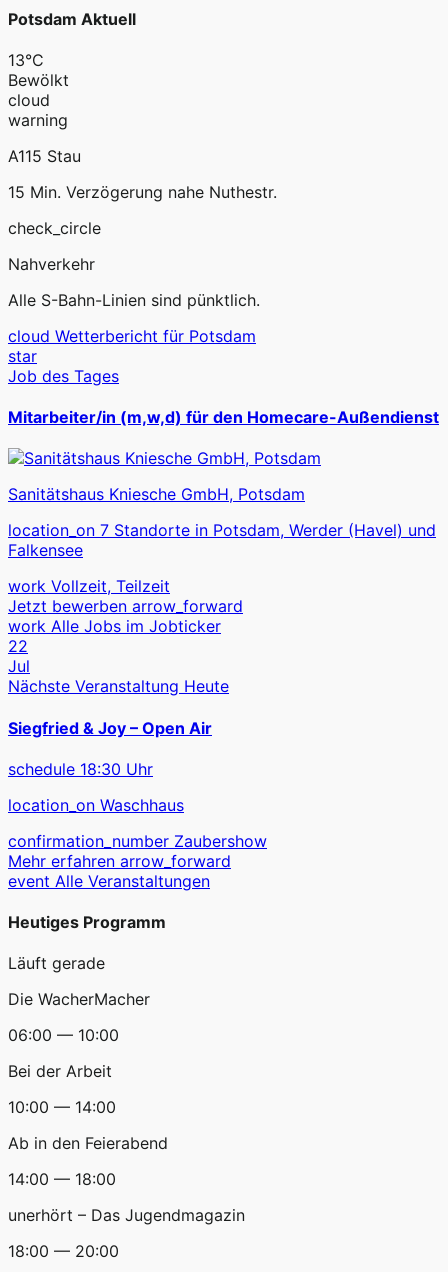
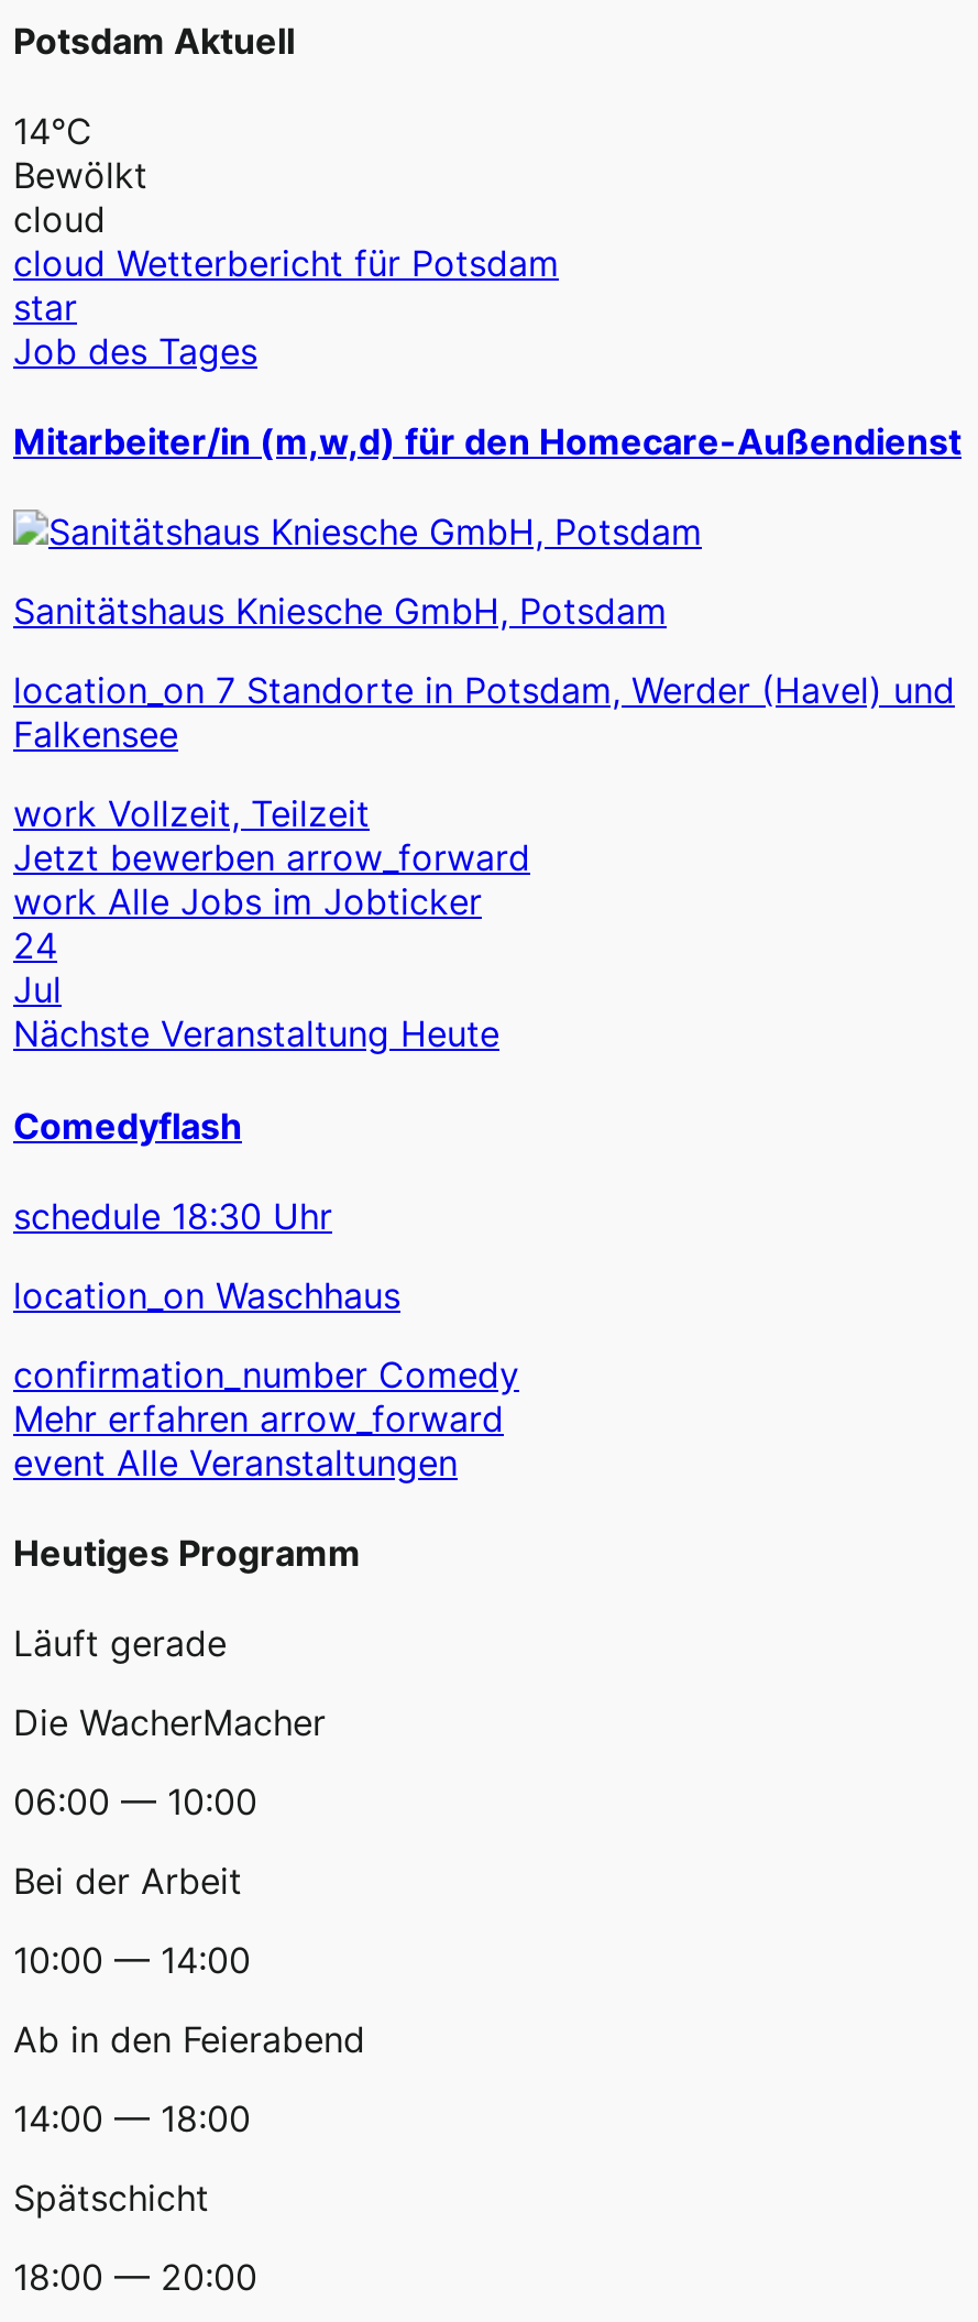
[8,50,44,70] 13°C -> [13,109,92,153] 14°C
[8,110,277,310] warning | A115 Stau | 15 Min. Verzögerung nahe Nuthestr. | check_circle | Nahverkehr | Alle S-Bahn-Linien sind pünktlich. -> none
[8,636,28,656] 22 -> [13,924,57,968] 24
[8,718,212,738] Siegfried & Joy – Open Air -> [13,1103,242,1147] Comedyflash
[8,831,267,851] confirmation_number Zaubershow -> [13,1352,519,1396] confirmation_number Comedy
[8,1205,245,1225] unerhört – Das Jugendmagazin -> [13,2177,209,2221] Spätschicht

